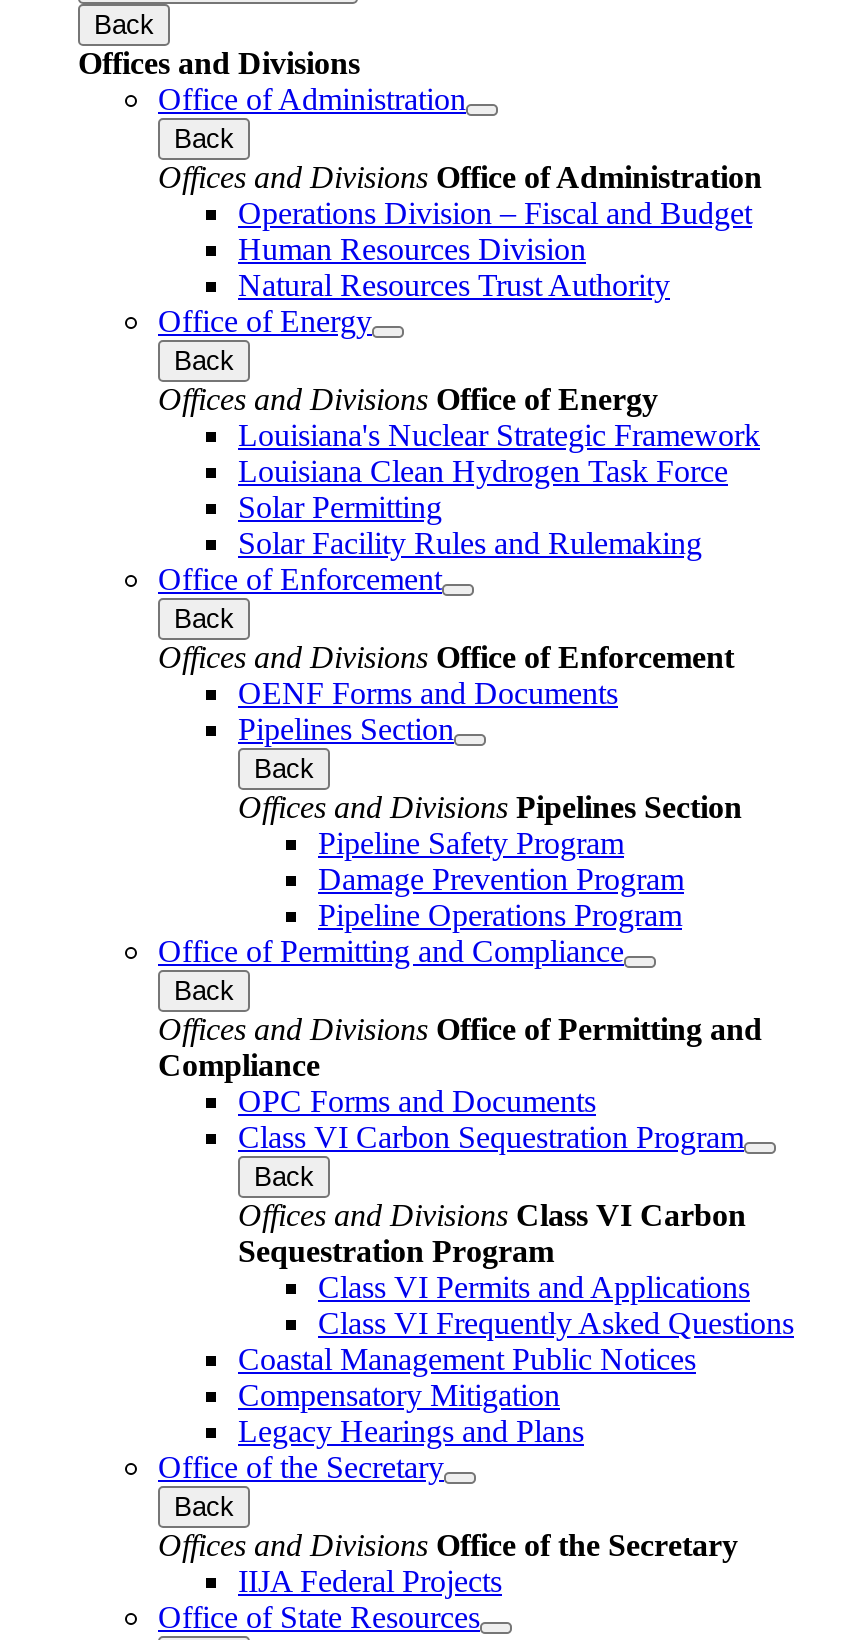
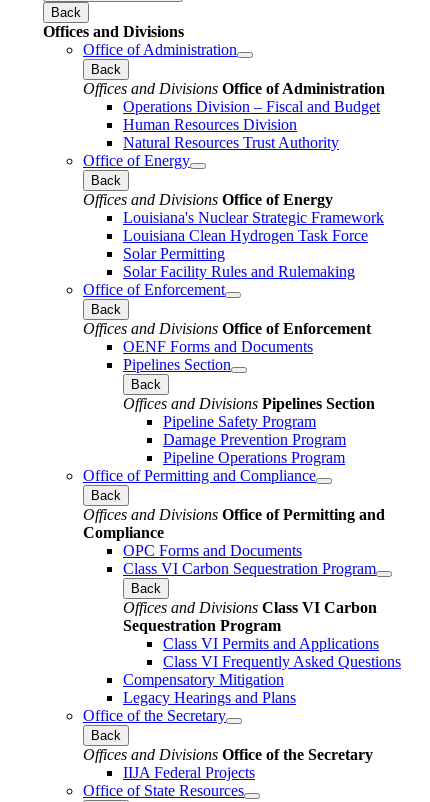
[238,1341,696,1375] Coastal Management Public Notices -> none

